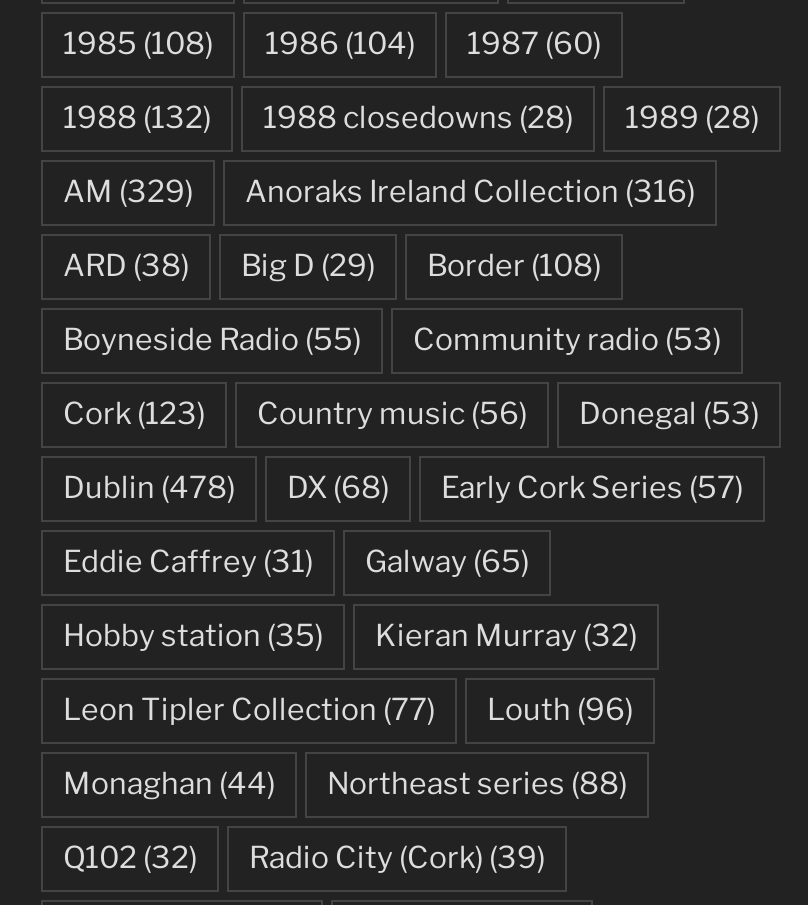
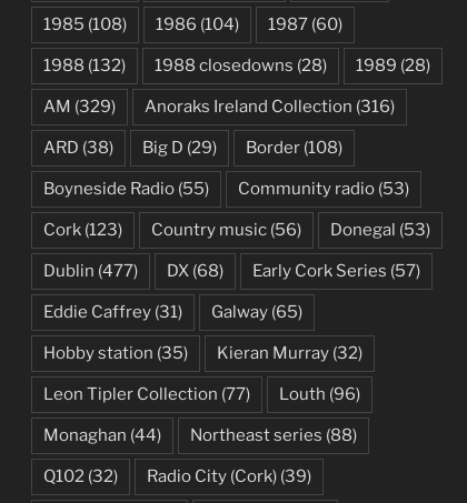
[63,470,743,506] Dublin (478) DX (68) Early Cork Series (57) -> [43,261,420,281] Dublin (477) DX (68) Early Cork Series (57)

